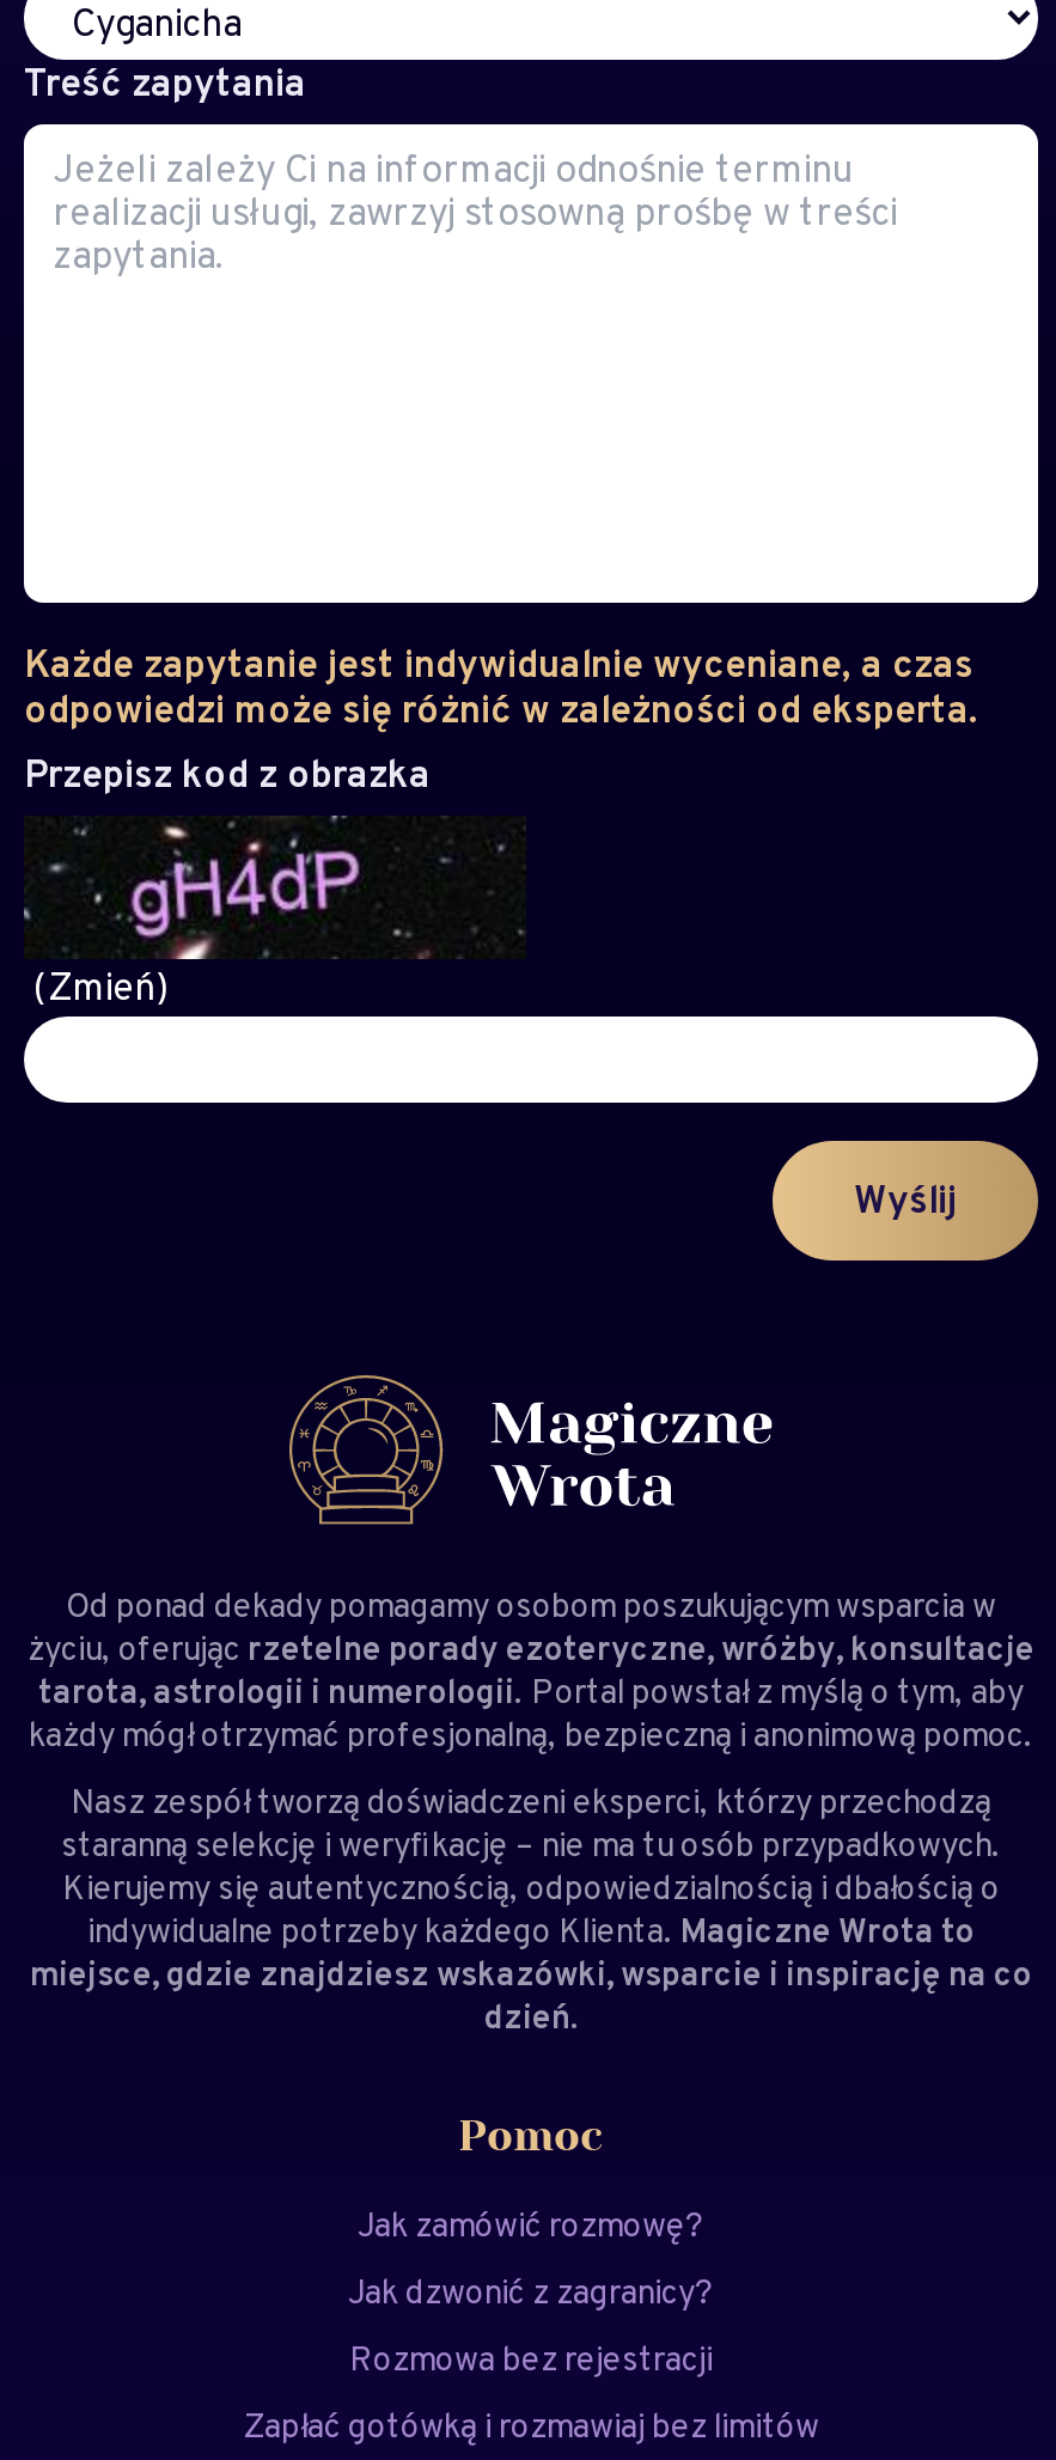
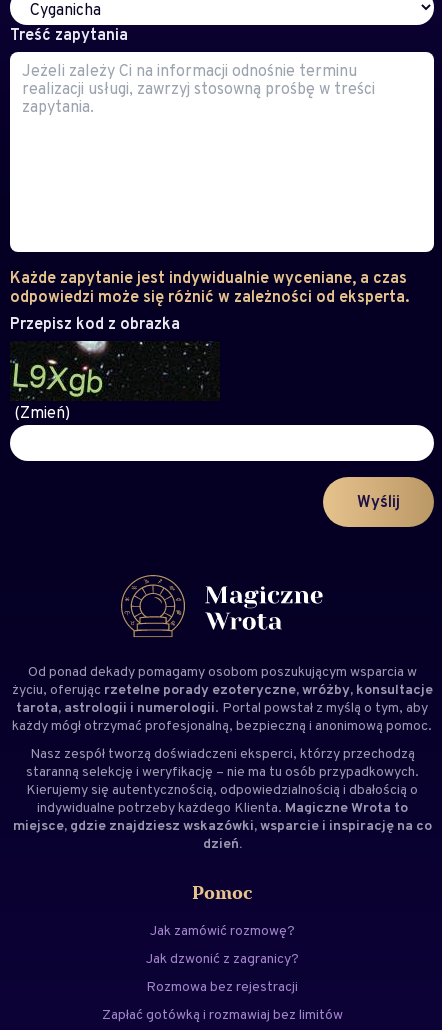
[22,816,361,962] [image] -> [10,340,150,401] [image]

